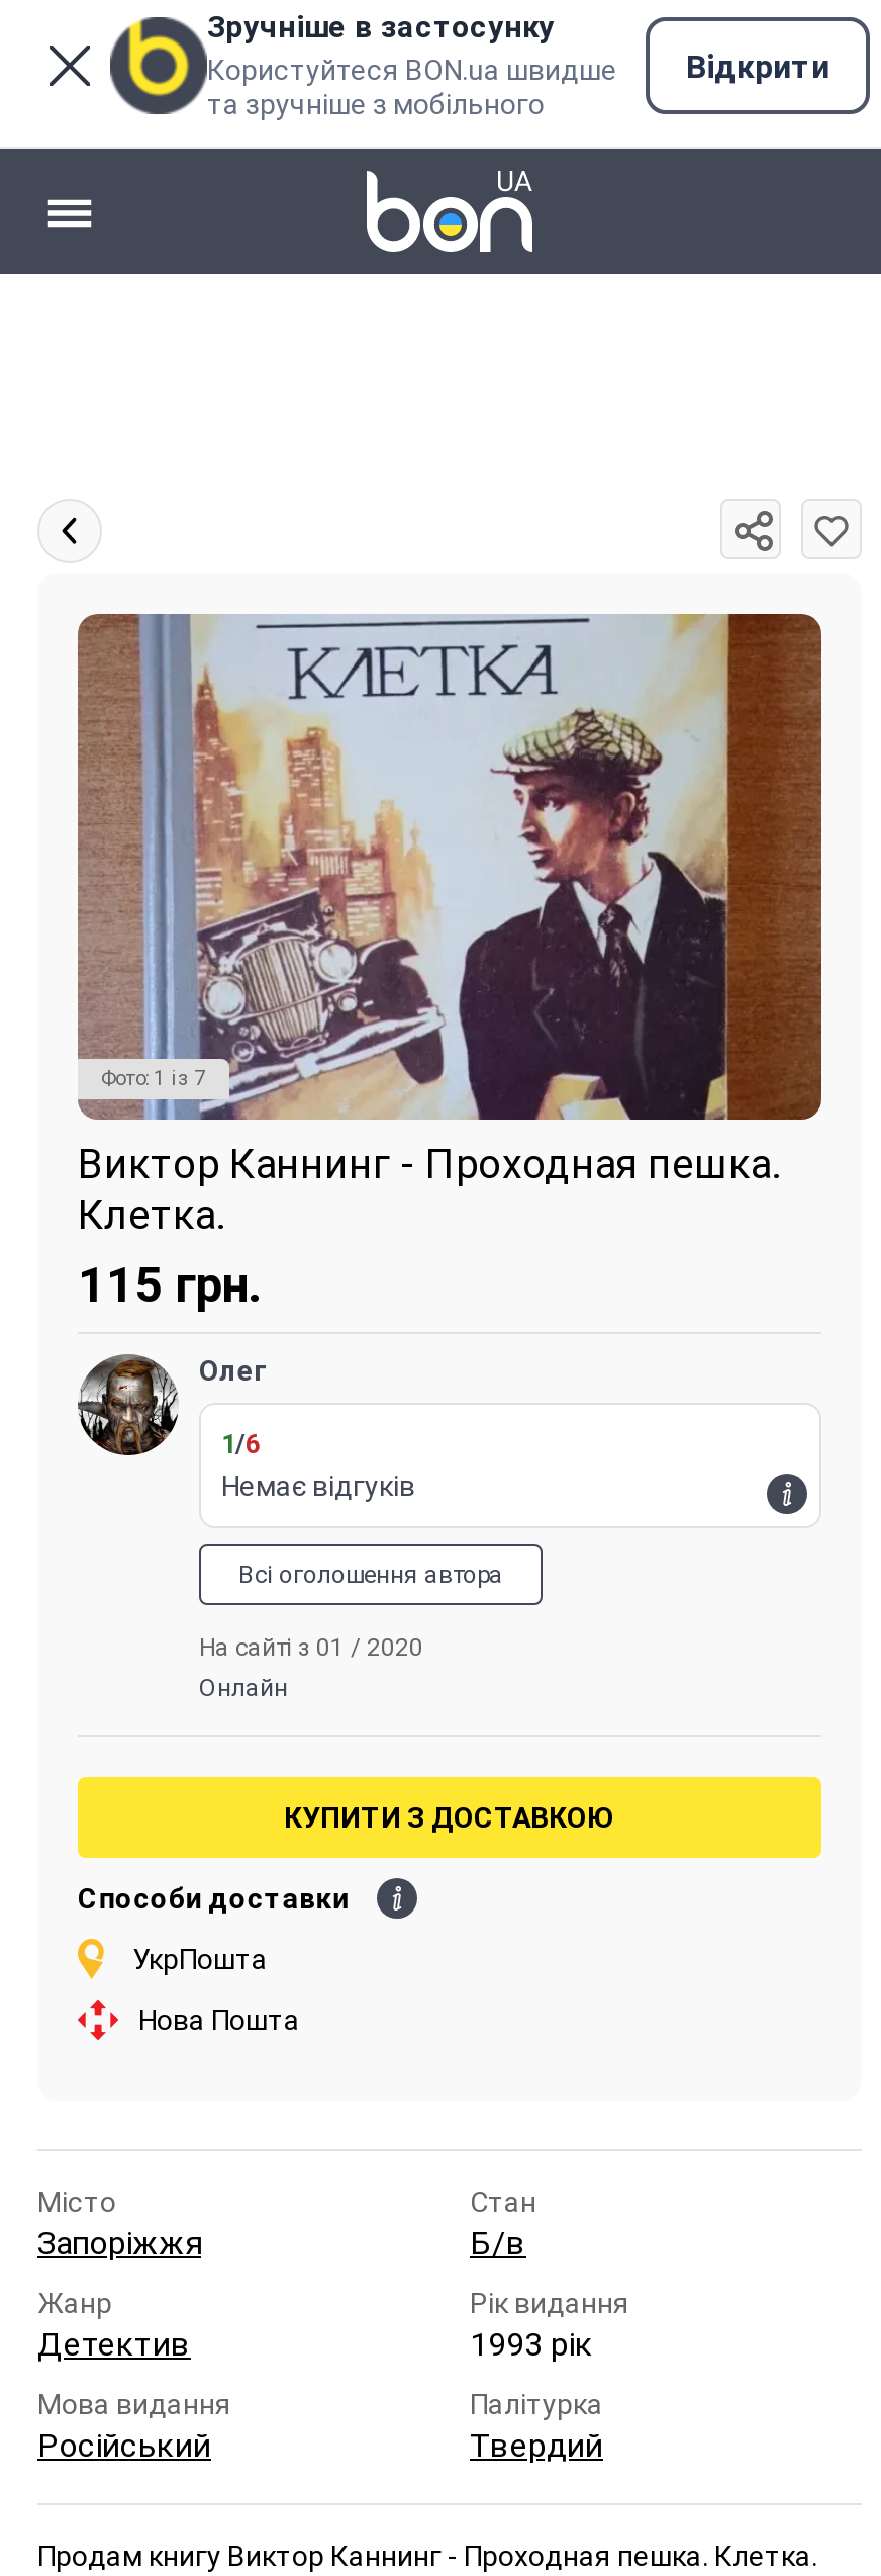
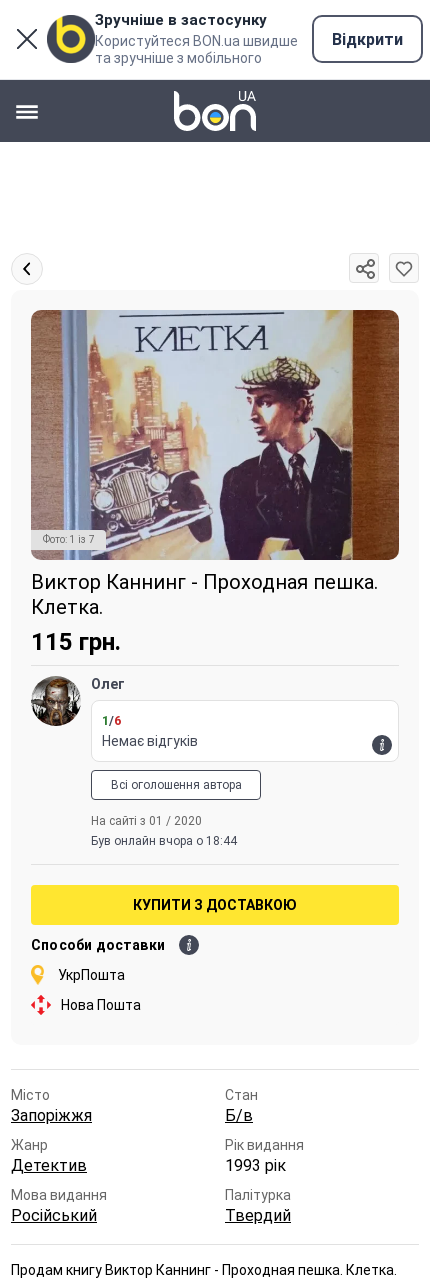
[199,1674,288,1702] Онлайн -> [91,834,237,848] Був онлайн вчора о 18:44

